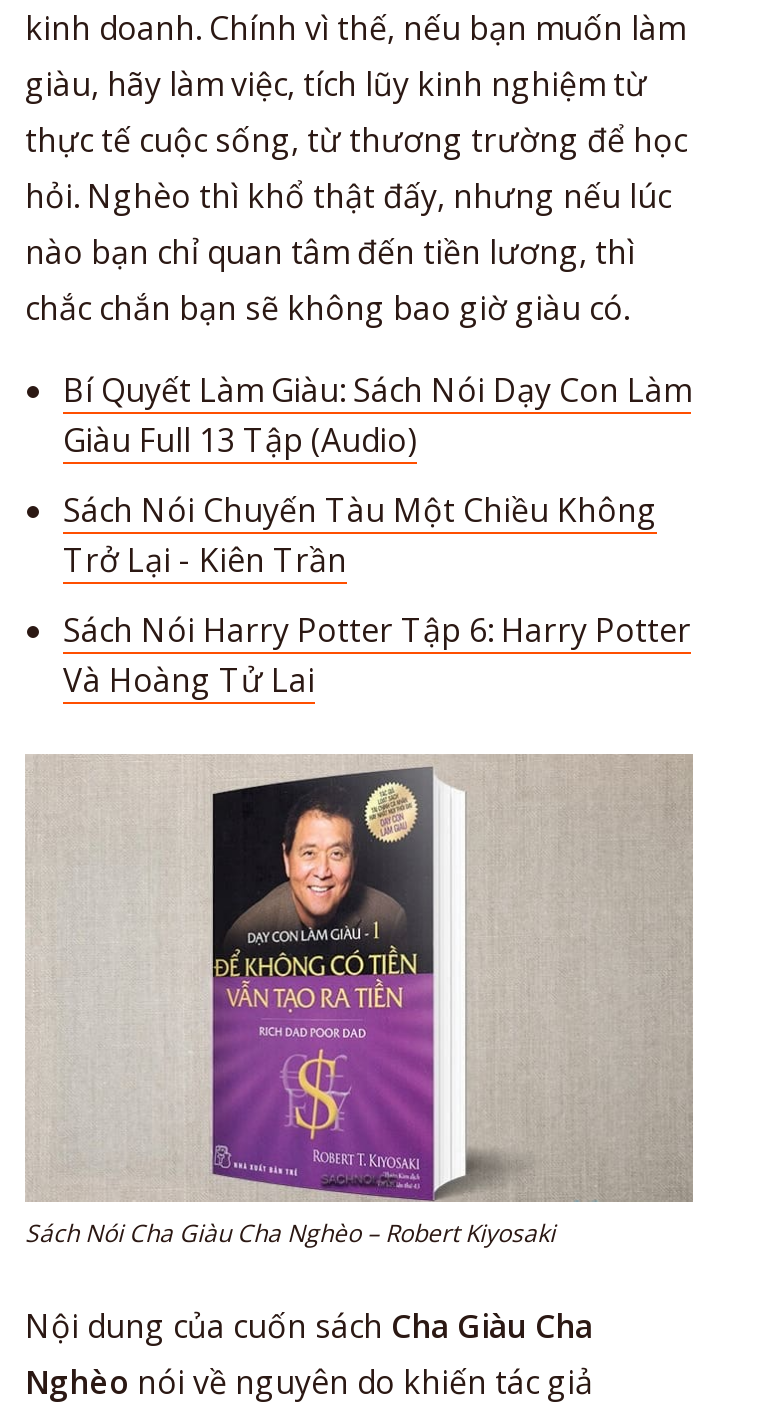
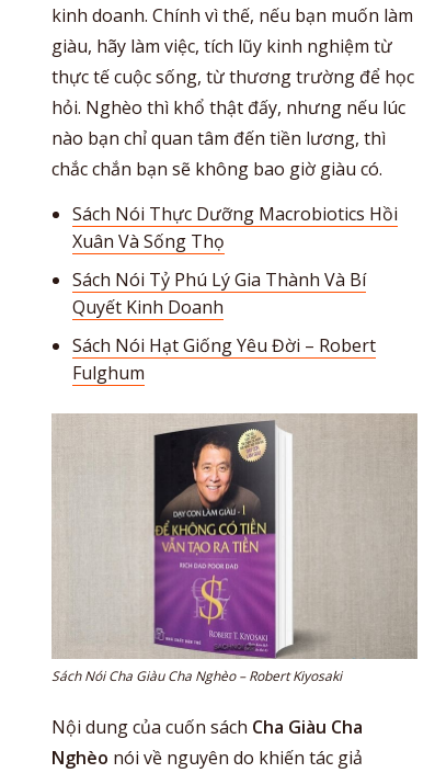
[63,368,691,462] Bí Quyết Làm Giàu: Sách Nói Dạy Con Làm | Giàu Full 13 Tập (Audio) -> [72,202,398,254] Sách Nói Thực Dưỡng Macrobiotics Hồi | Xuân Và Sống Thọ
[63,488,657,582] Sách Nói Chuyến Tàu Một Chiều Không | Trở Lại - Kiên Trần -> [72,268,366,319] Sách Nói Tỷ Phú Lý Gia Thành Và Bí | Quyết Kinh Doanh
[63,608,691,702] Sách Nói Harry Potter Tập 6: Harry Potter | Và Hoàng Tử Lai -> [72,334,376,385] Sách Nói Hạt Giống Yêu Đời – Robert | Fulghum

